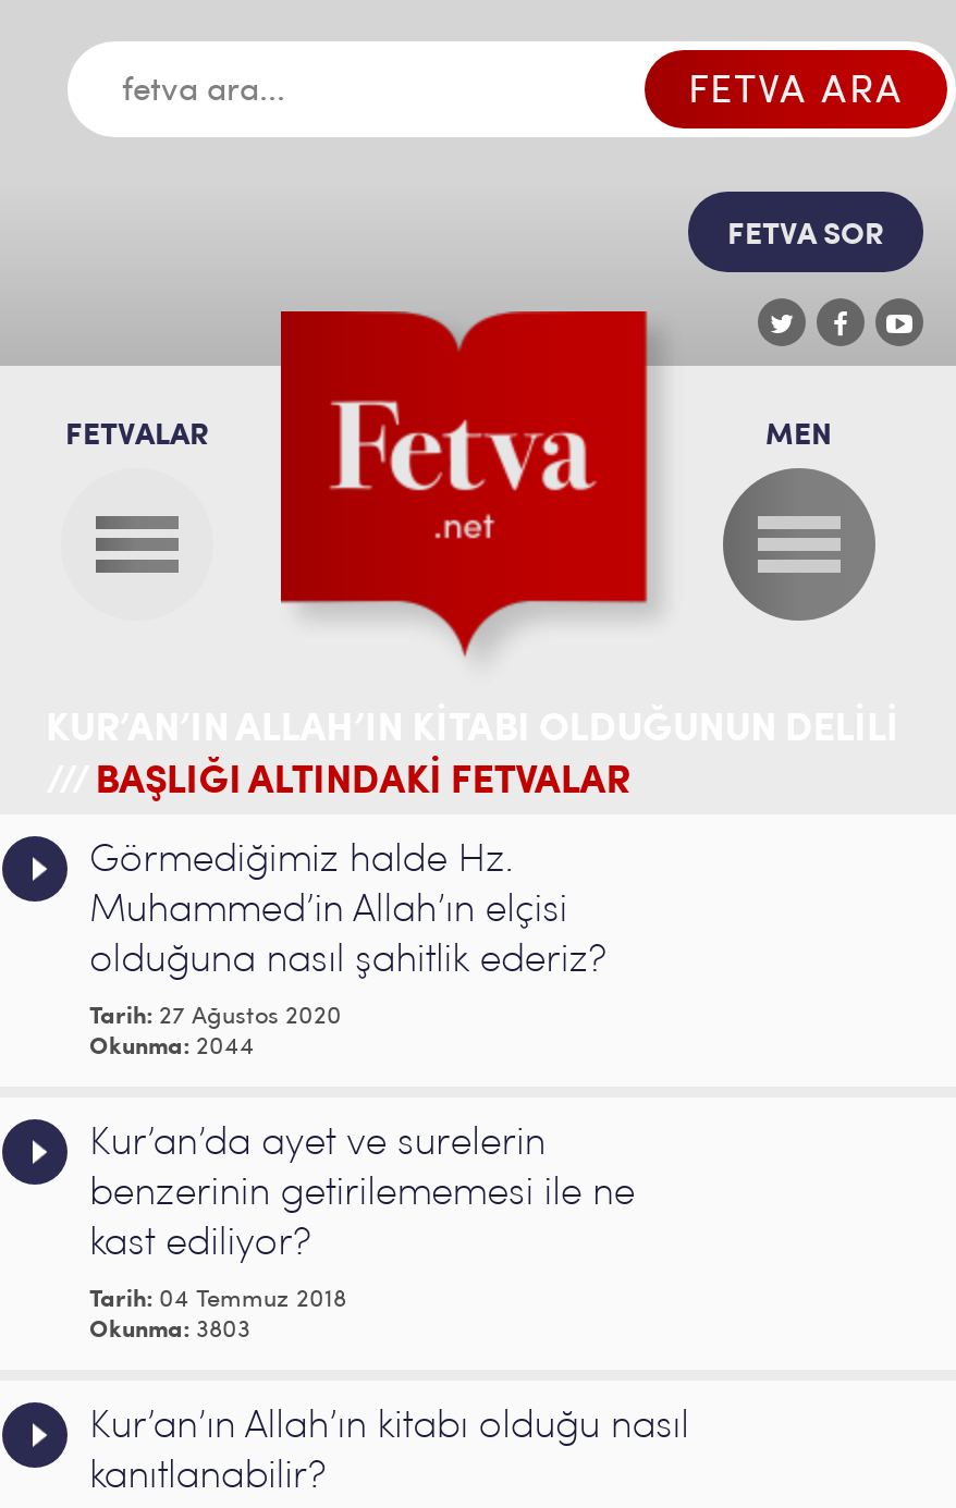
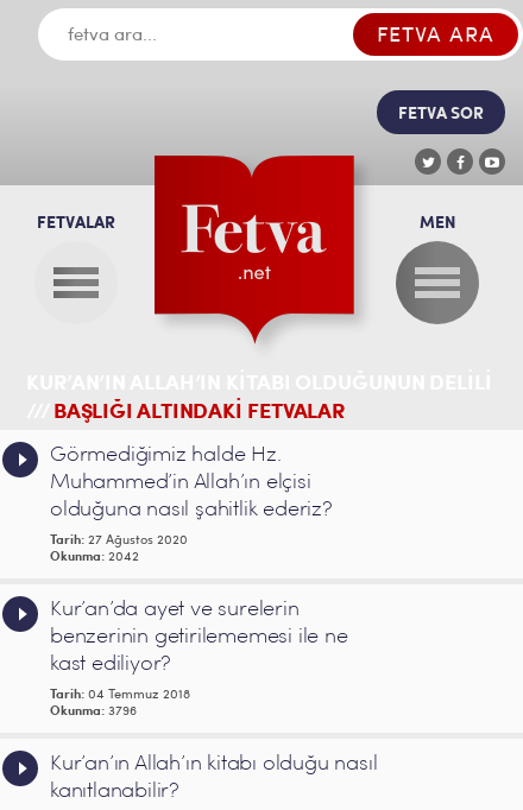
[89,1037,255,1060] Okunma: 2044 -> [50,551,139,564] Okunma: 2042
[89,1320,250,1344] Okunma: 3803 -> [50,705,137,719] Okunma: 3796

